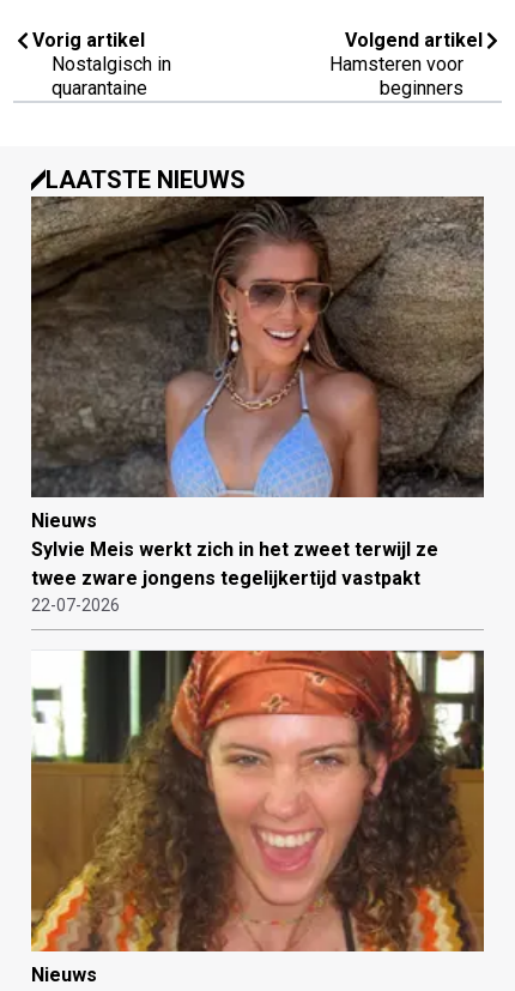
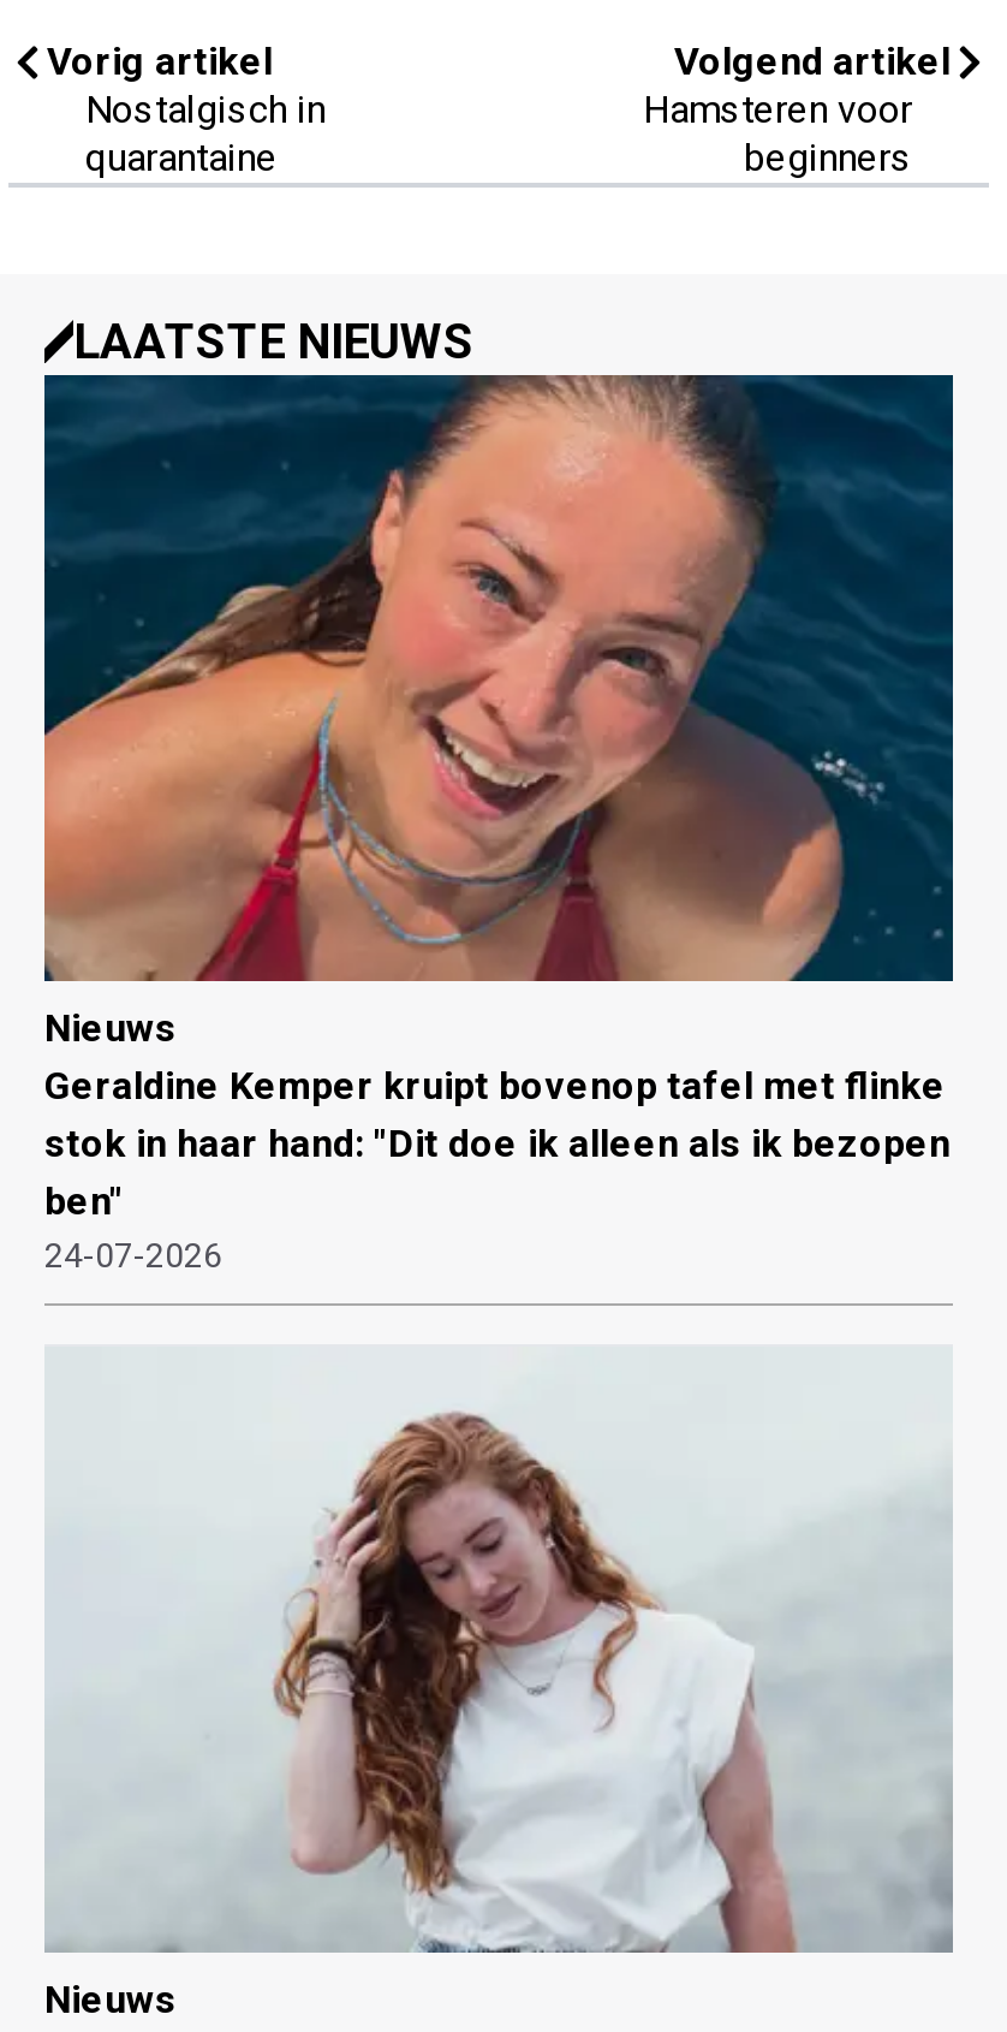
[30,195,485,615] [image] | Sylvie Meis werkt zich in het zweet terwijl ze | twee zware jongens tegelijkertijd vastpakt | 22-07-2026 -> [42,373,955,1275] [image] | Geraldine Kemper kruipt bovenop tafel met flinke | stok in haar hand: "Dit doe ik alleen als ik bezopen | ben" | 24-07-2026
[30,649,485,953] [image] -> [44,1349,953,1955] [image]

